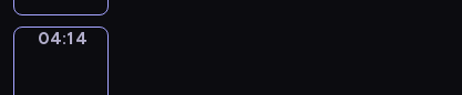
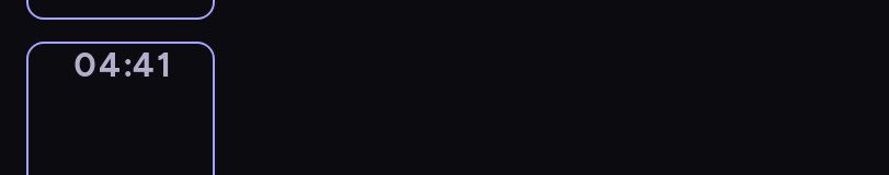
[37,28,87,48] 04:14 -> [74,45,173,85] 04:41

